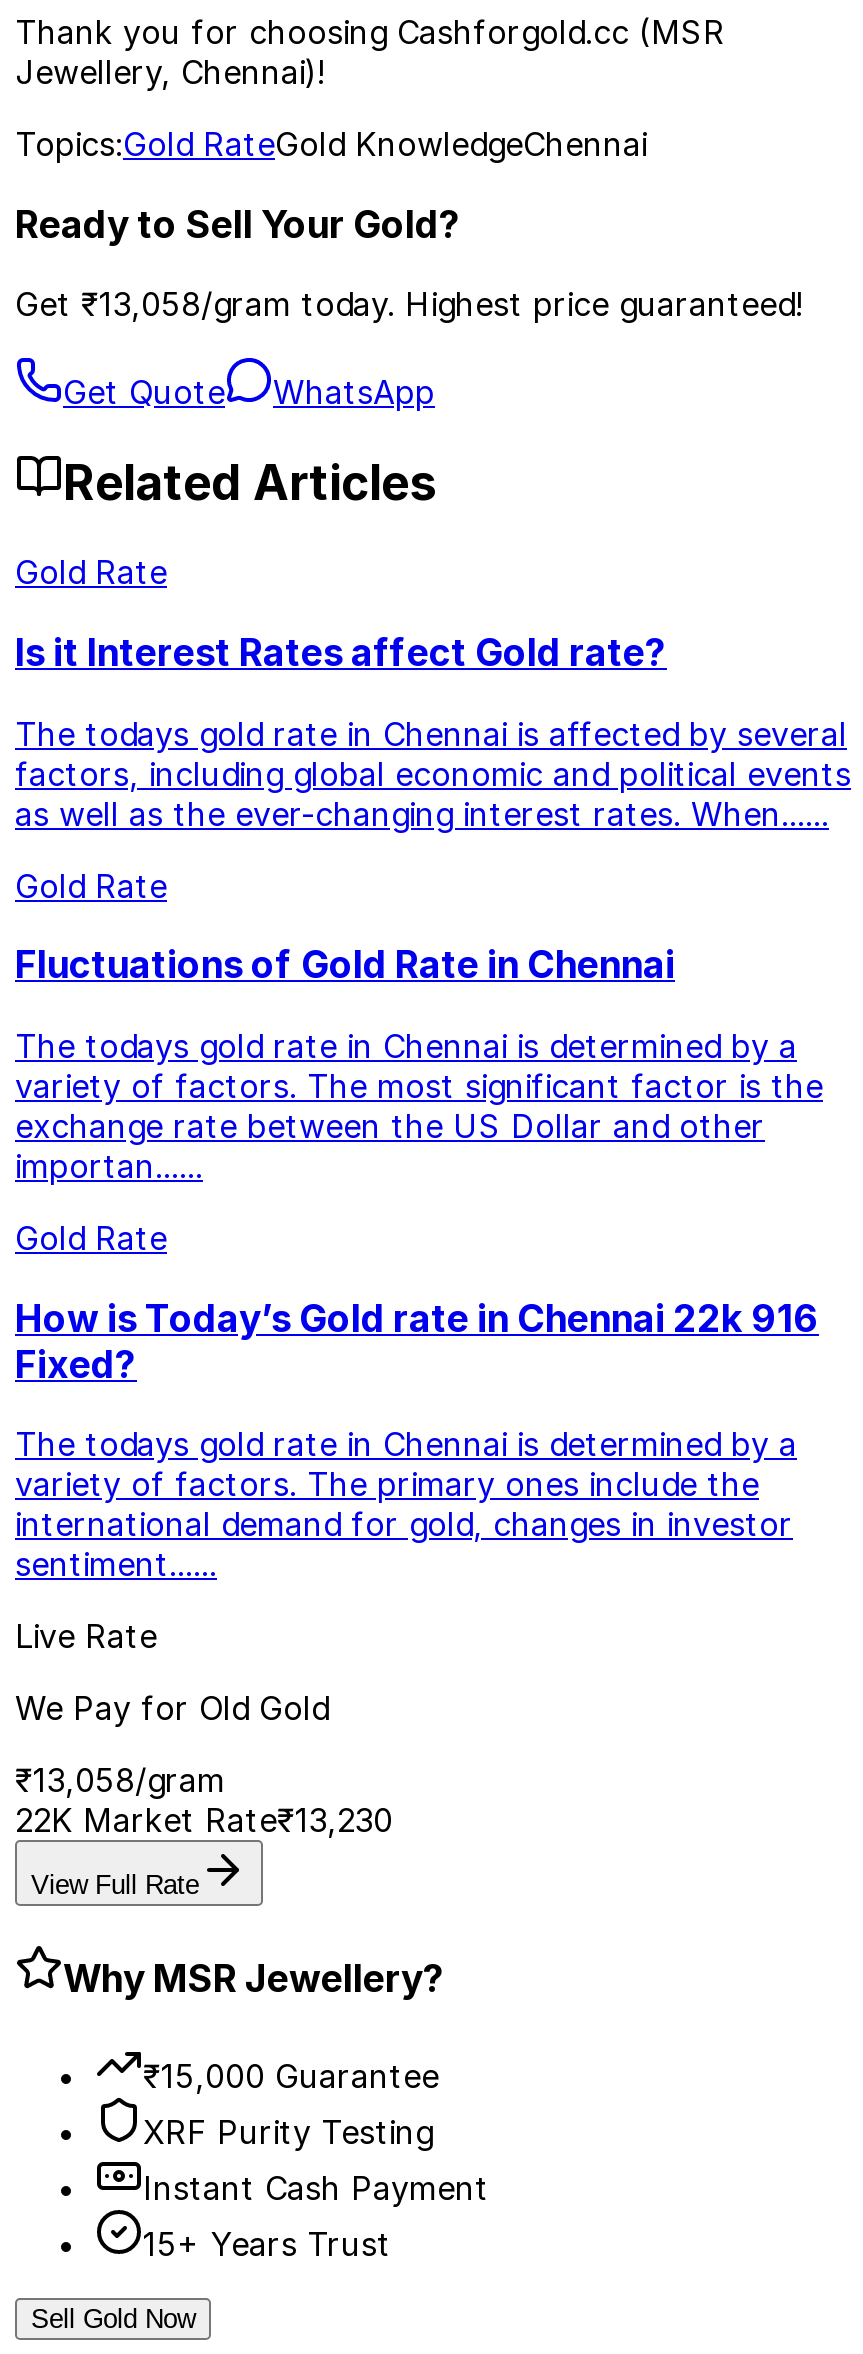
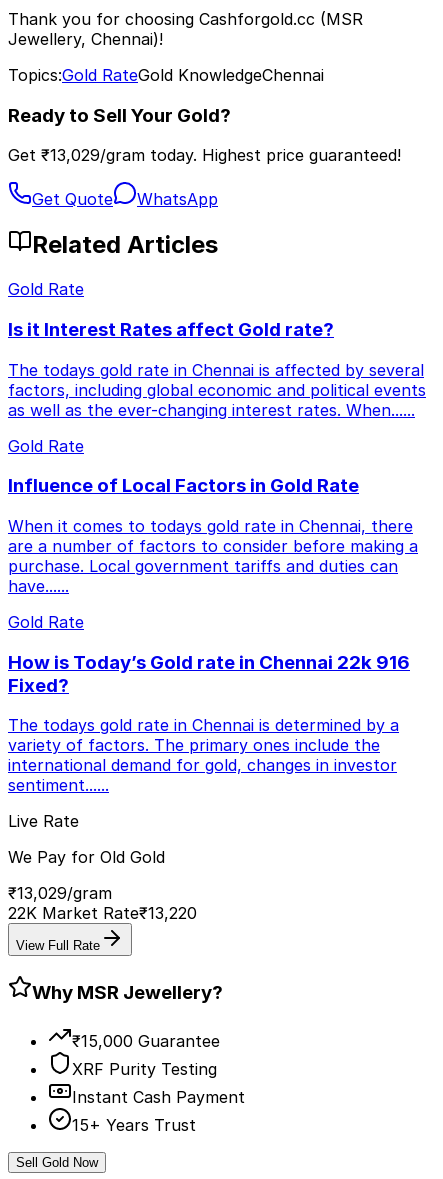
[15,284,803,324] Get ₹13,058/gram today. Highest price guaranteed! -> [8,145,401,165] Get ₹13,029/gram today. Highest price guaranteed!
[15,942,675,988] Fluctuations of Gold Rate in Chennai -> [8,474,359,497] Influence of Local Factors in Gold Rate
[15,1026,823,1186] The todays gold rate in Chennai is determined by a | variety of factors. The most significant factor is the | exchange rate between the US Dollar and other | importan...... -> [8,516,418,596] When it comes to todays gold rate in Chennai, there | are a number of factors to consider before making a | purchase. Local government tariffs and duties can | have......
[15,1761,225,1801] ₹13,058/gram -> [8,883,112,903] ₹13,029/gram
[15,1801,393,1841] 22K Market Rate₹13,230 -> [8,903,197,923] 22K Market Rate₹13,220

